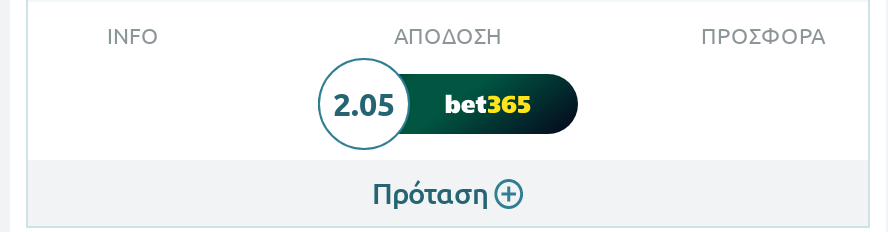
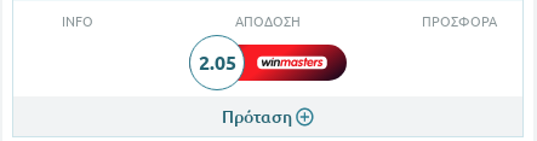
[396,72,578,136] [image] -> [238,43,347,82] [image]

